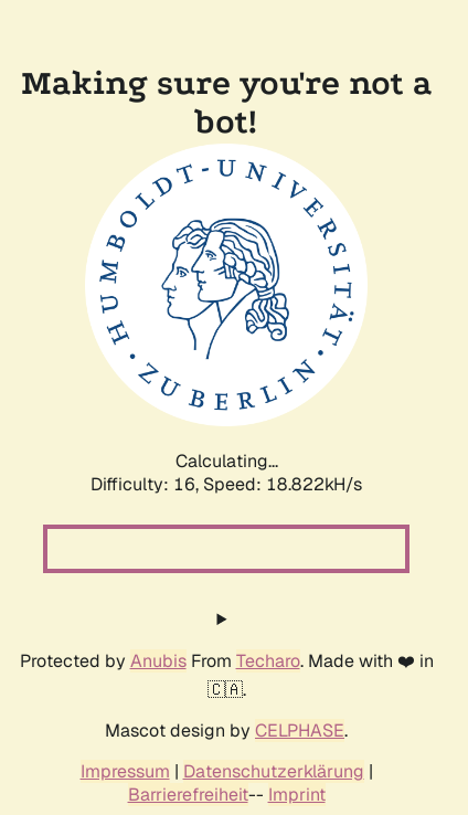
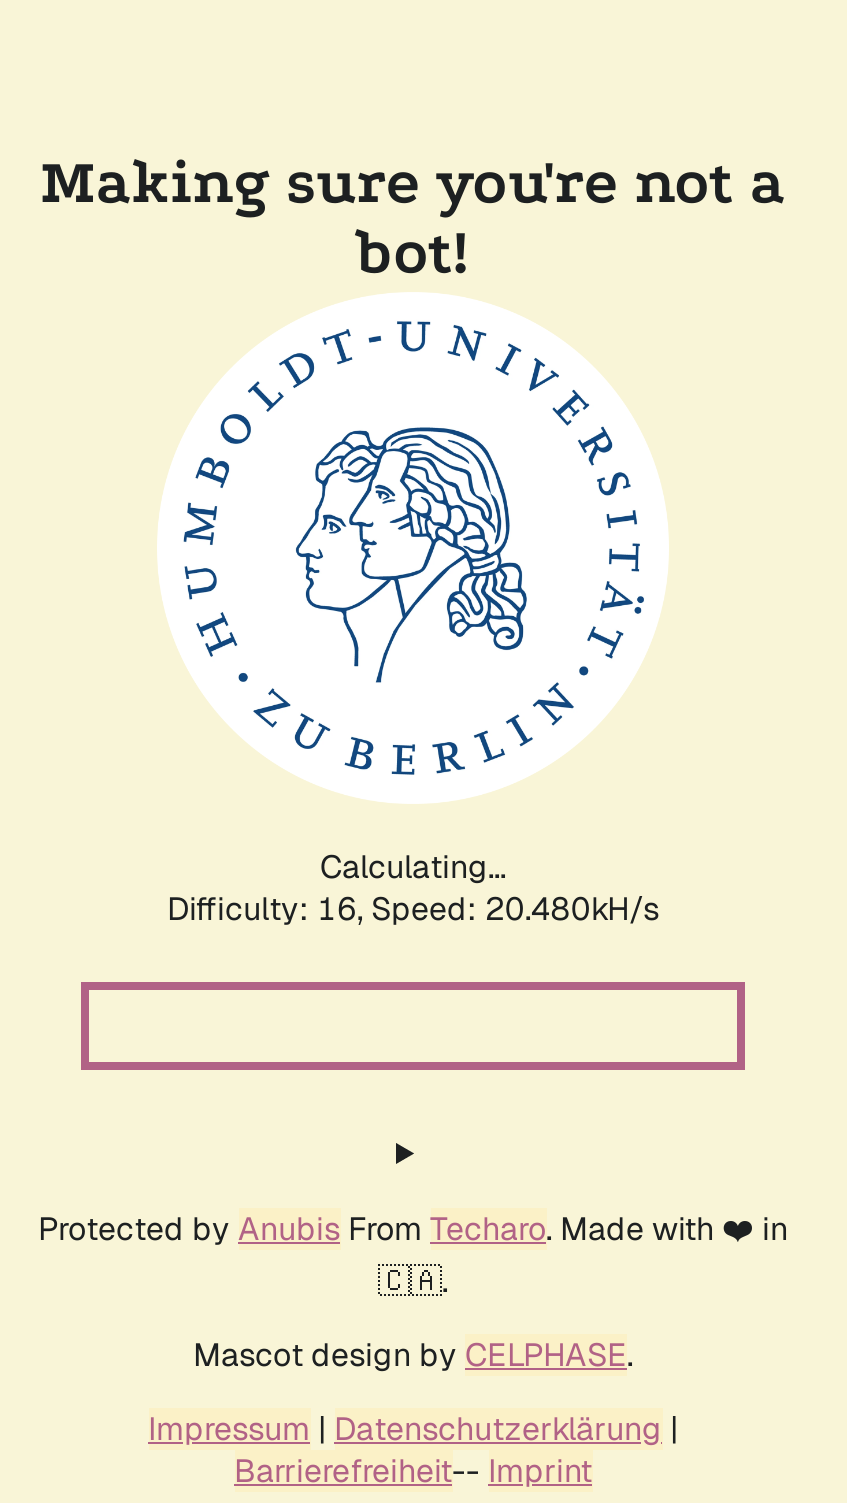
[91,473,362,496] Difficulty: 16, Speed: 18.822kH/s -> [167,888,659,930] Difficulty: 16, Speed: 20.480kH/s

